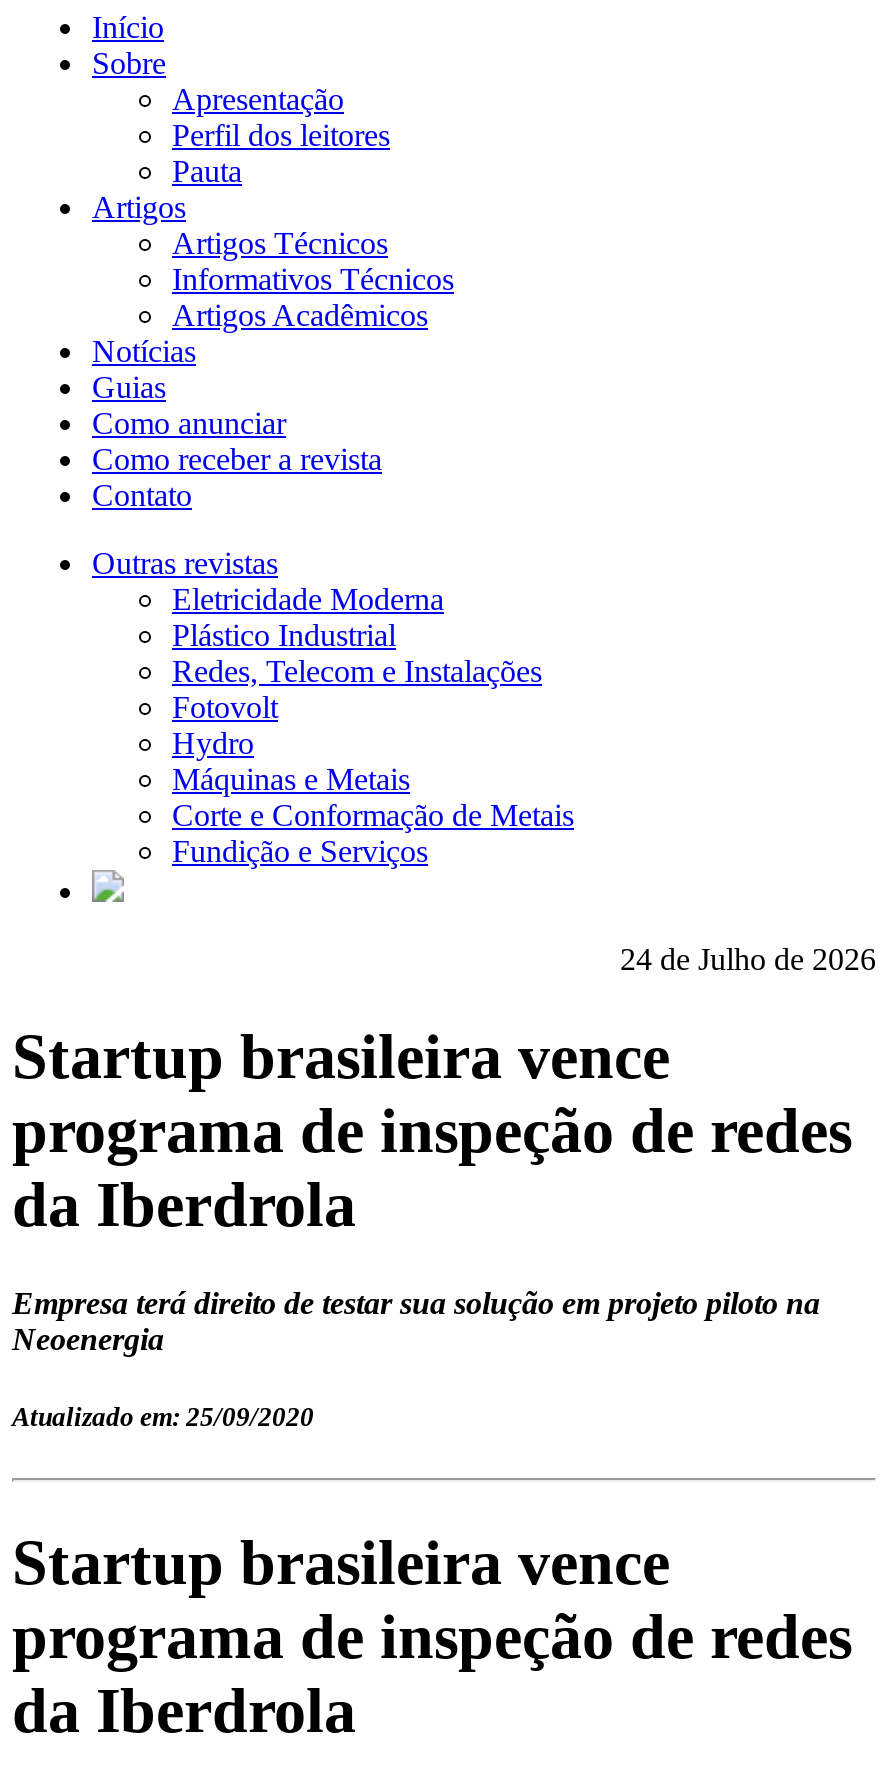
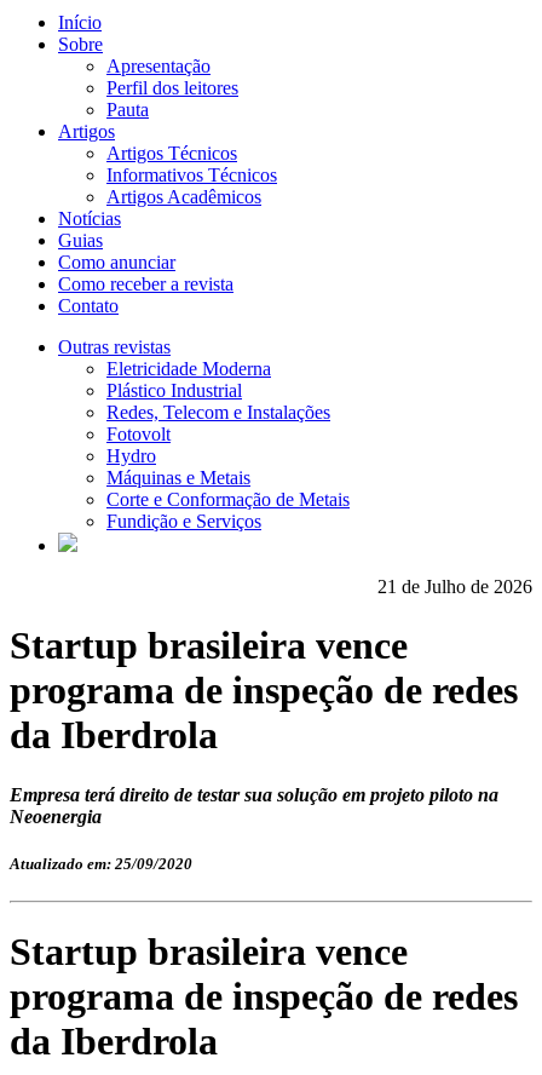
[620,942,876,976] 24 de Julho de 2026 -> [377,576,532,597] 21 de Julho de 2026

